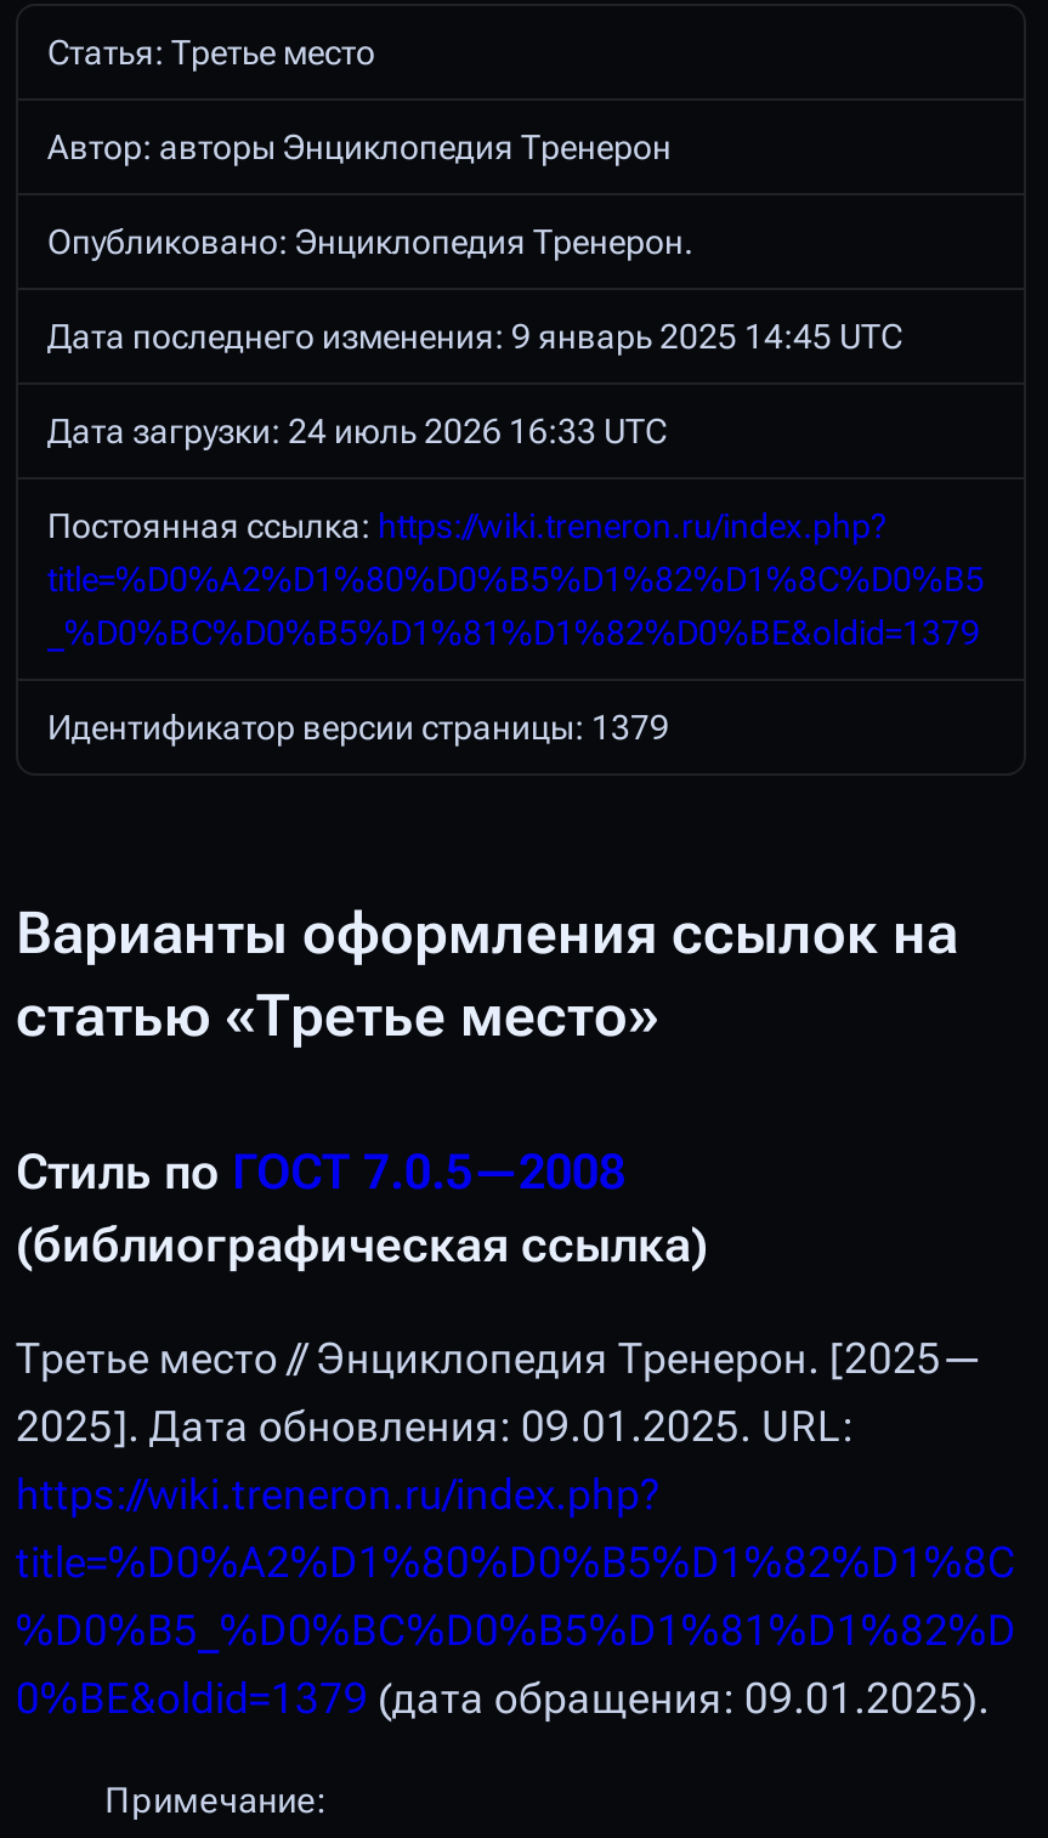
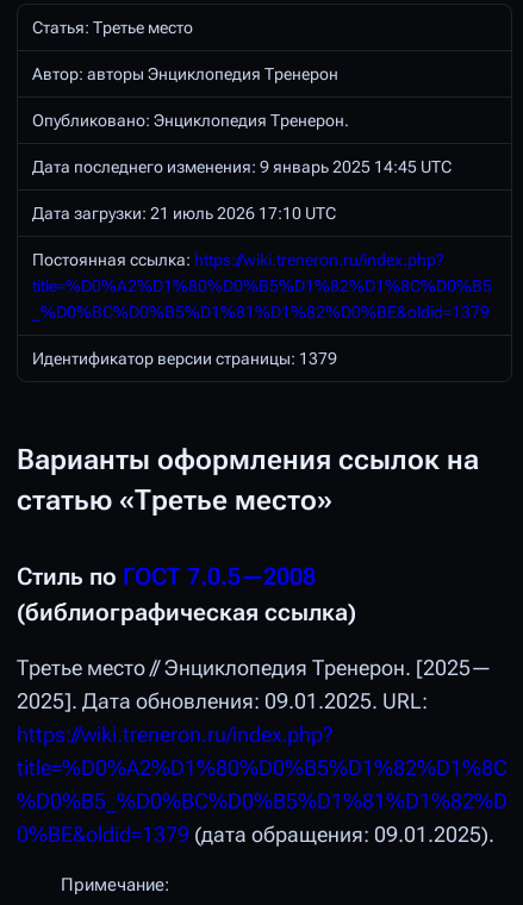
[47,412,667,450] Дата загрузки: 24 июль 2026 16:33 UTC -> [32,204,336,223] Дата загрузки: 21 июль 2026 17:10 UTC

